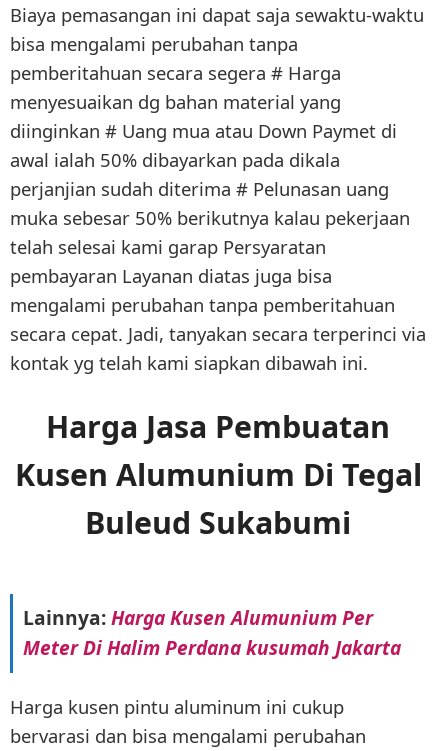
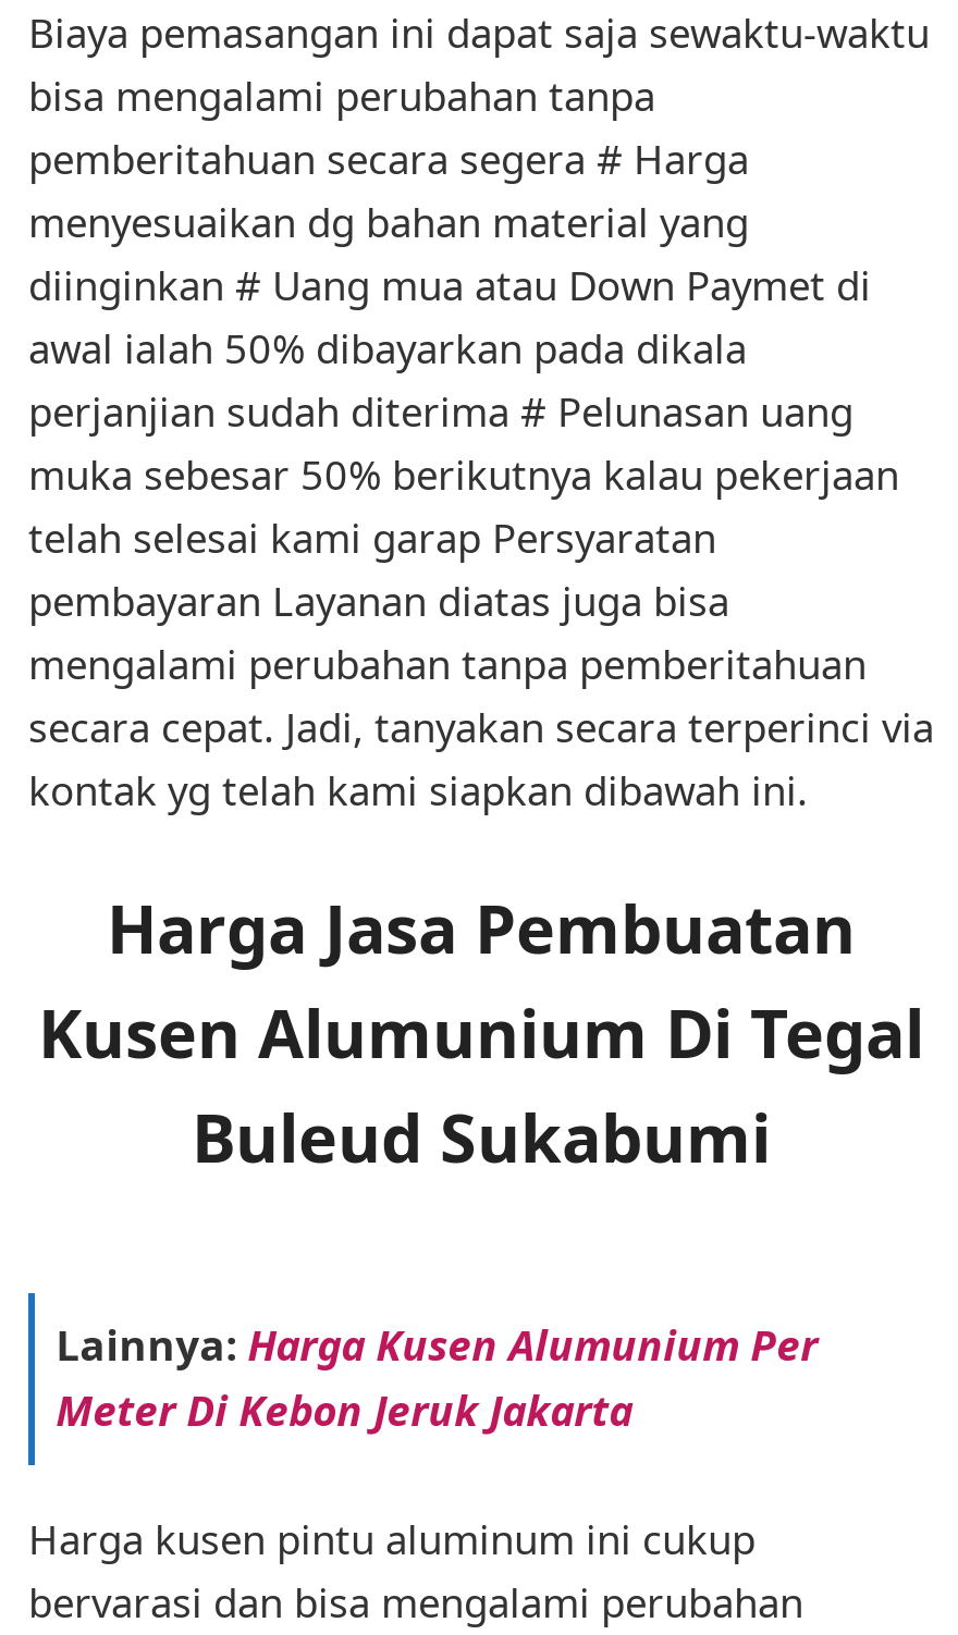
[23,634,401,661] Meter Di Halim Perdana kusumah Jakarta -> [56,1381,633,1440] Meter Di Kebon Jeruk Jakarta

